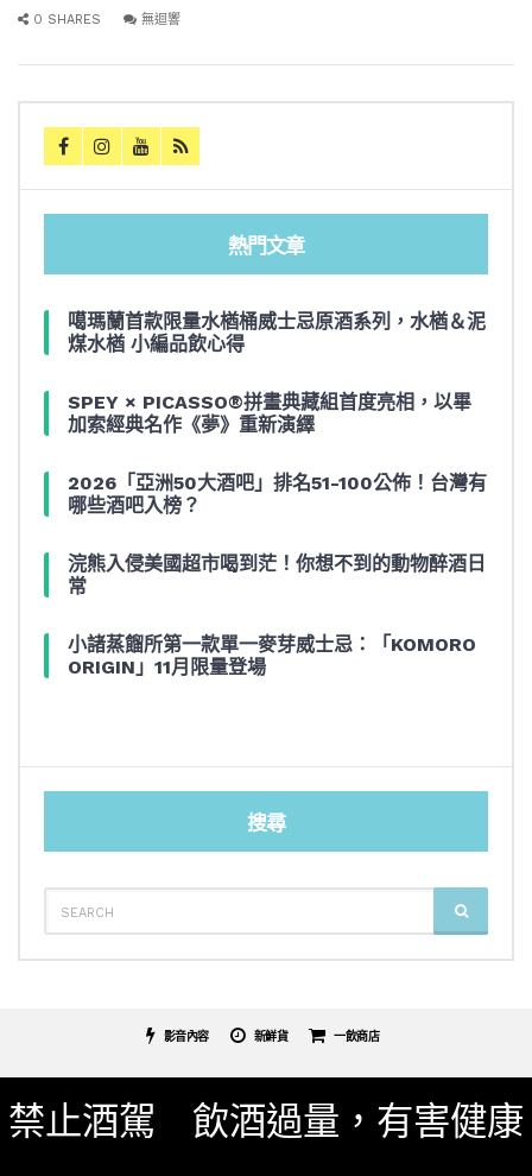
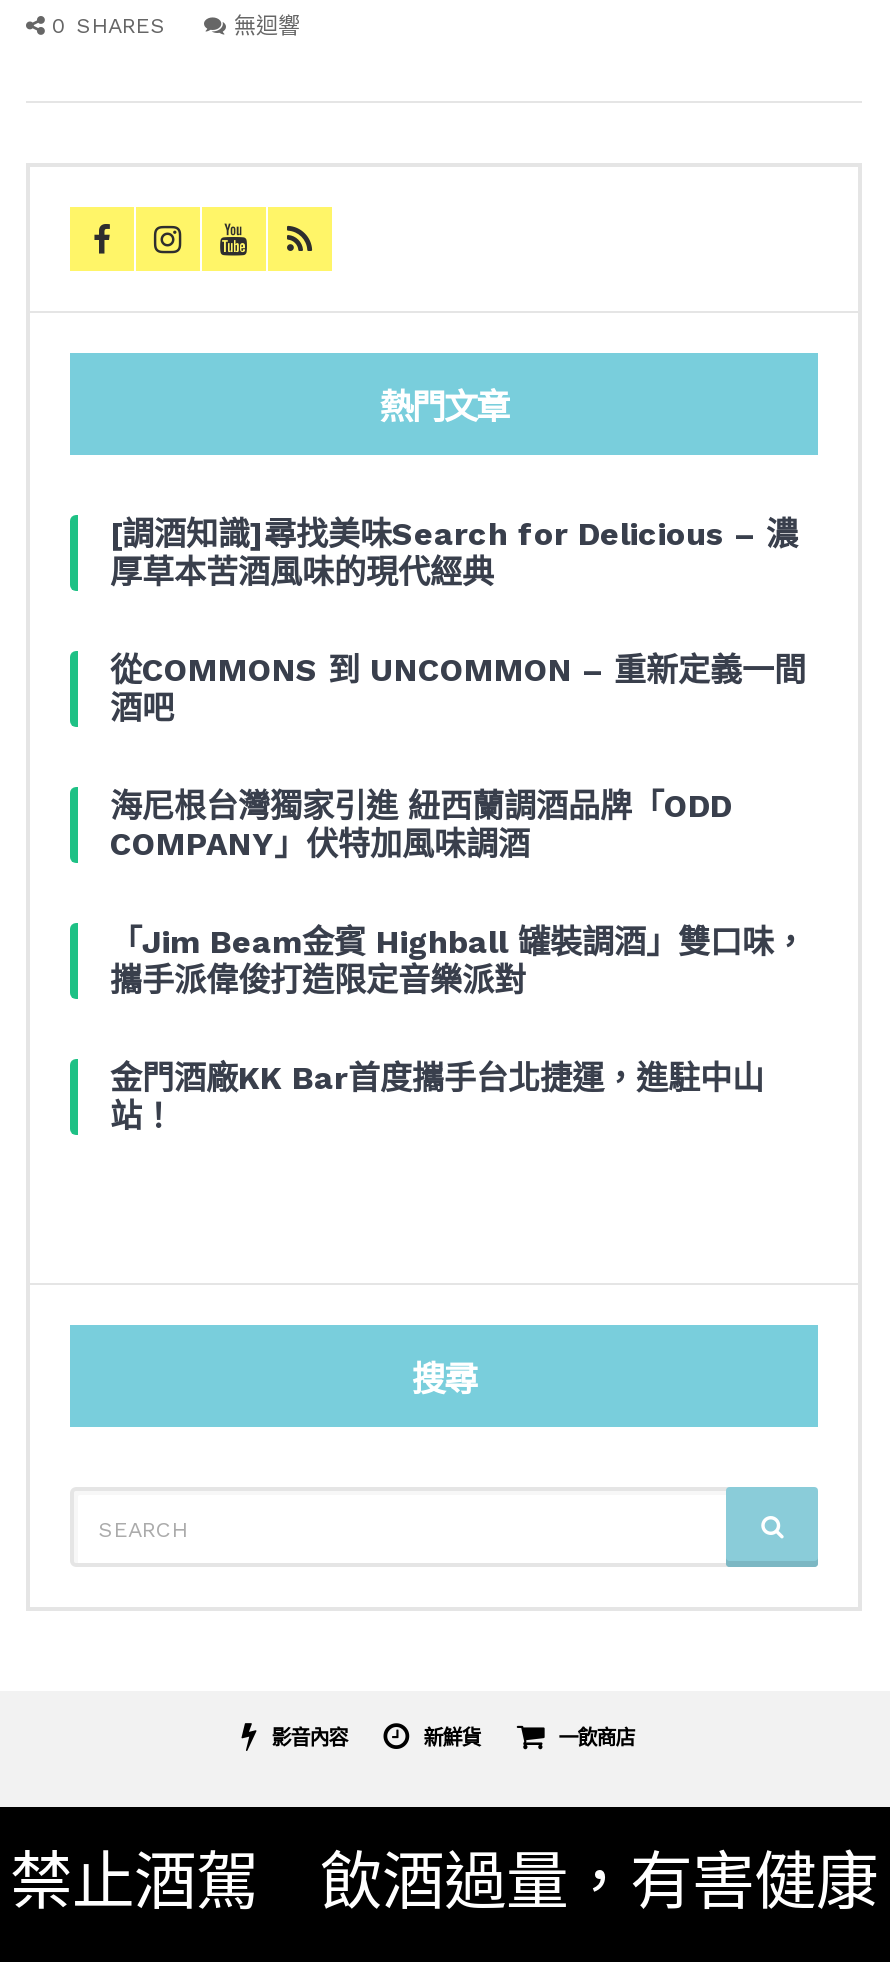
[68,310,486,355] 噶瑪蘭首款限量水楢桶威士忌原酒系列，水楢＆泥 | 煤水楢 小編品飲心得 -> [110,515,798,591] [調酒知識]尋找美味Search for Delicious – 濃 | 厚草本苦酒風味的現代經典
[68,391,471,436] SPEY × PICASSO®拼畫典藏組首度亮相，以畢 | 加索經典名作《夢》重新演繹 -> [110,651,806,727] 從COMMONS 到 UNCOMMON – 重新定義一間 | 酒吧
[68,472,487,517] 2026「亞洲50大酒吧」排名51-100公佈！台灣有 | 哪些酒吧入榜？ -> [110,787,732,863] 海尼根台灣獨家引進 紐西蘭調酒品牌「ODD | COMPANY」伏特加風味調酒
[68,552,486,598] 浣熊入侵美國超市喝到茫！你想不到的動物醉酒日 | 常 -> [110,923,806,999] 「Jim Beam金賓 Highball 罐裝調酒」雙口味， | 攜手派偉俊打造限定音樂派對
[68,633,476,678] 小諸蒸餾所第一款單一麥芽威士忌：「KOMORO | ORIGIN」11月限量登場 -> [110,1059,764,1135] 金門酒廠KK Bar首度攜手台北捷運，進駐中山 | 站！

